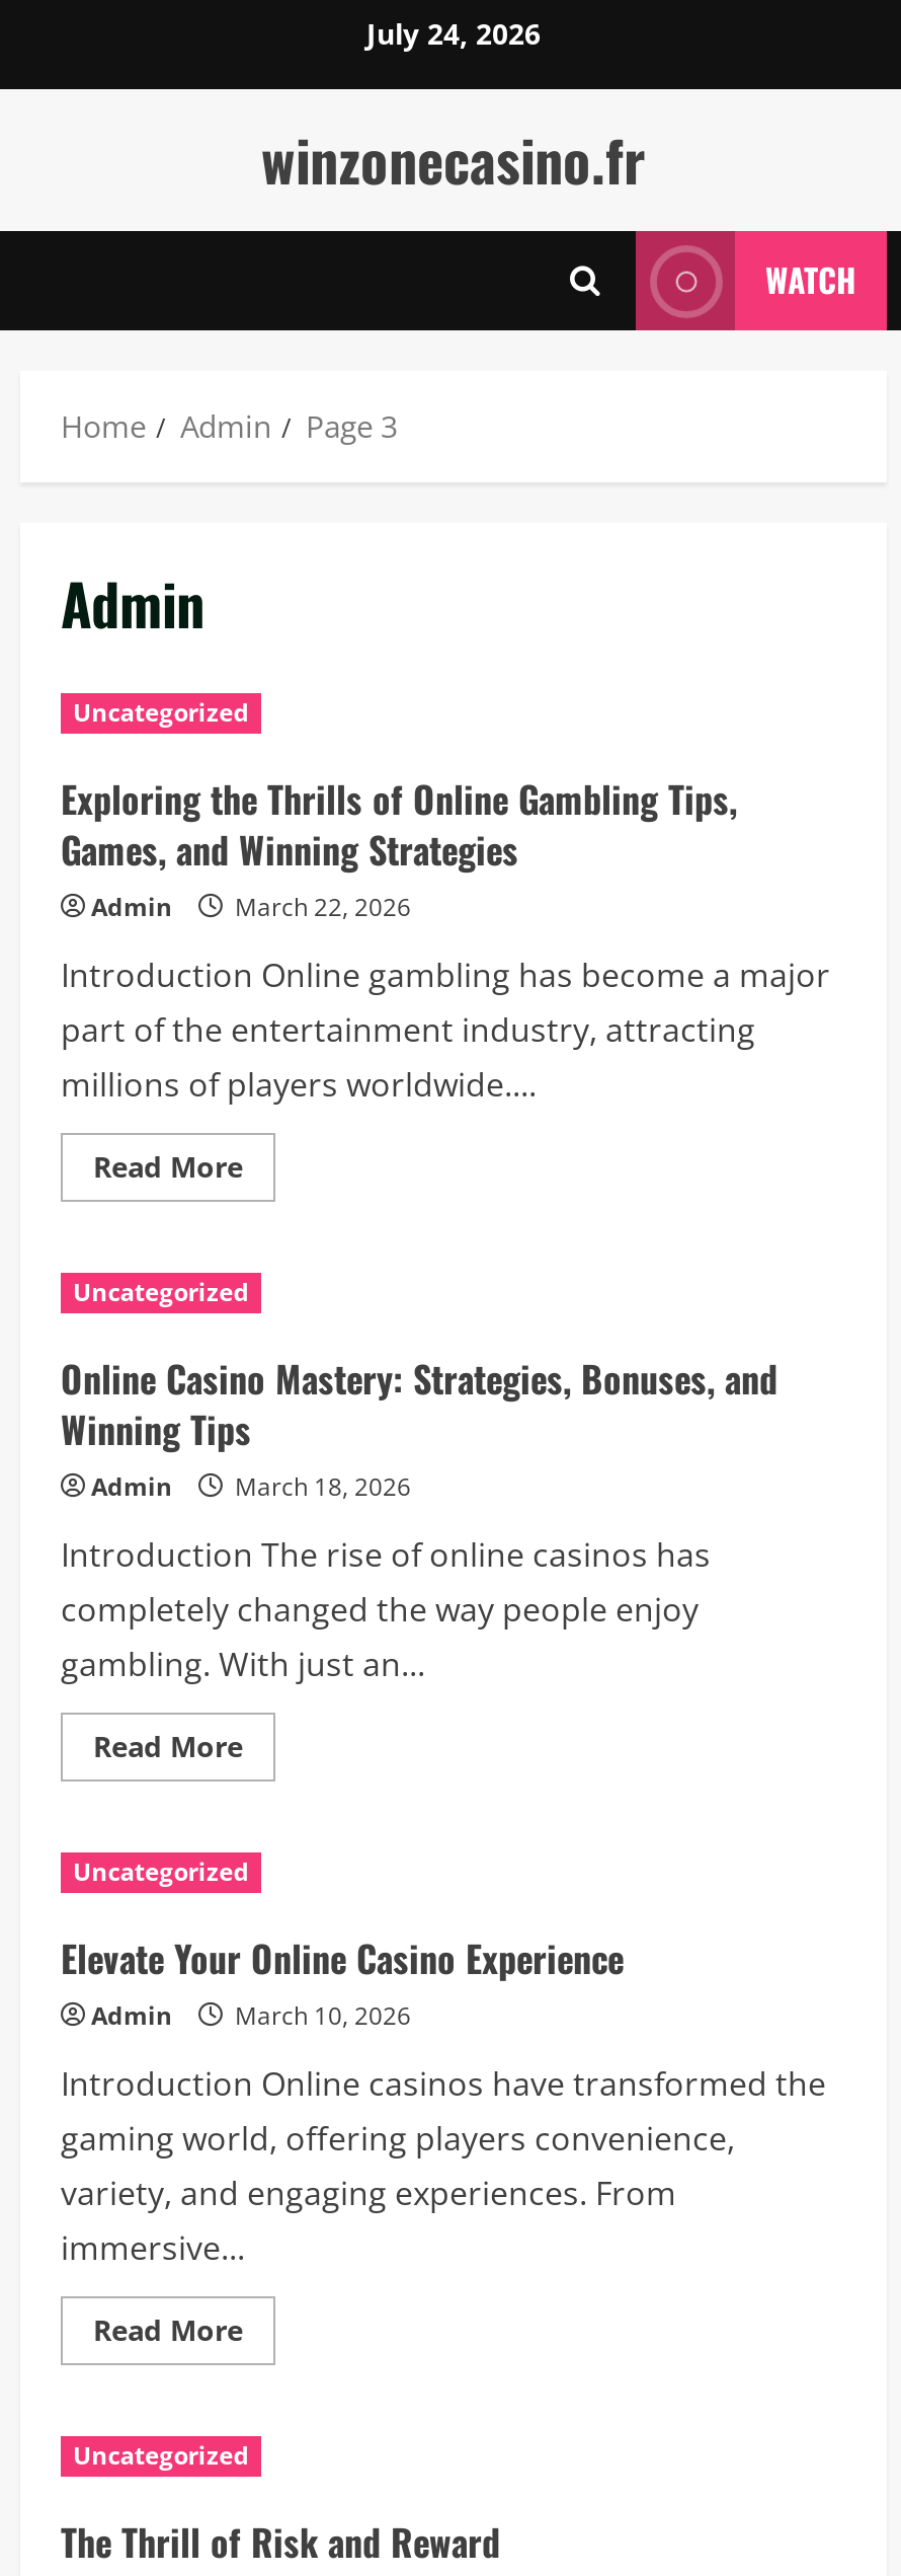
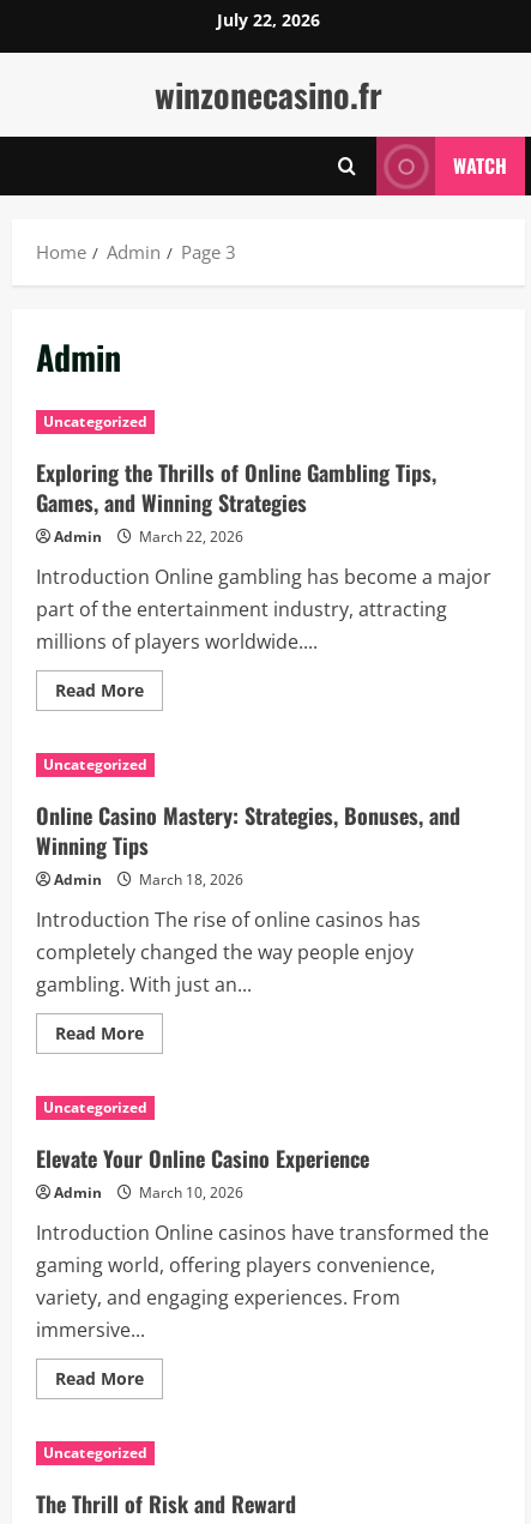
[366,14,541,53] July 24, 2026 -> [217,8,320,31] July 22, 2026

